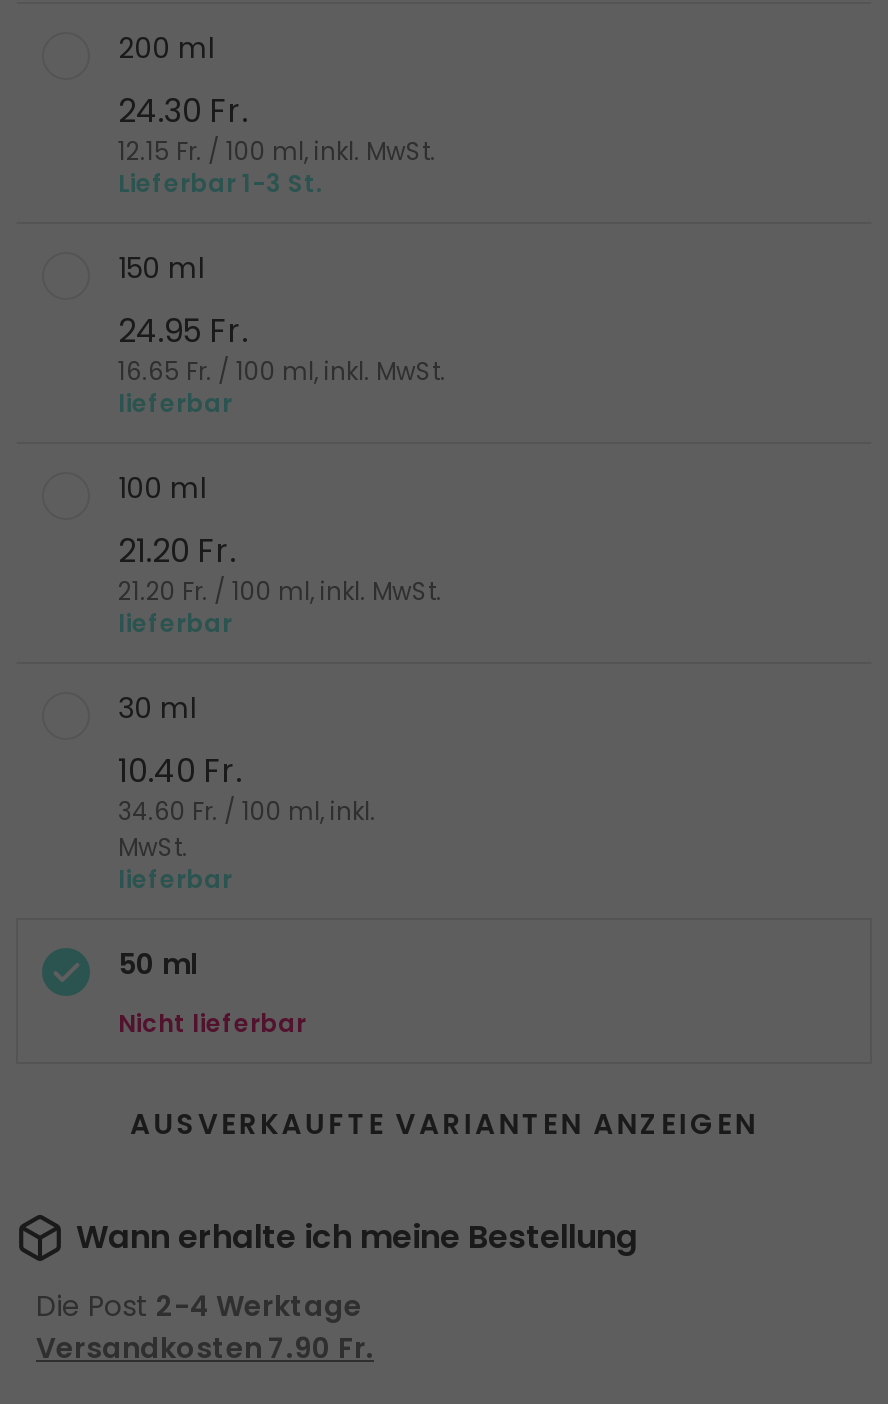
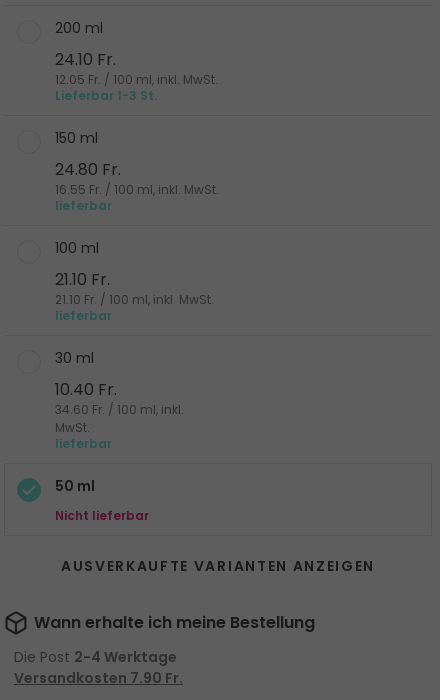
[118,88,248,134] 24.30 Fr. -> [55,48,116,71] 24.10 Fr.
[118,134,436,168] 12.15 Fr. / 100 ml, inkl. MwSt. -> [55,71,218,88] 12.05 Fr. / 100 ml, inkl. MwSt.
[118,308,248,354] 24.95 Fr. -> [55,158,121,181] 24.80 Fr.
[118,354,446,388] 16.65 Fr. / 100 ml, inkl. MwSt. -> [55,181,219,198] 16.55 Fr. / 100 ml, inkl. MwSt.
[118,528,236,574] 21.20 Fr. -> [55,268,110,291] 21.10 Fr.
[118,574,442,608] 21.20 Fr. / 100 ml, inkl. MwSt. -> [55,291,214,308] 21.10 Fr. / 100 ml, inkl. MwSt.

